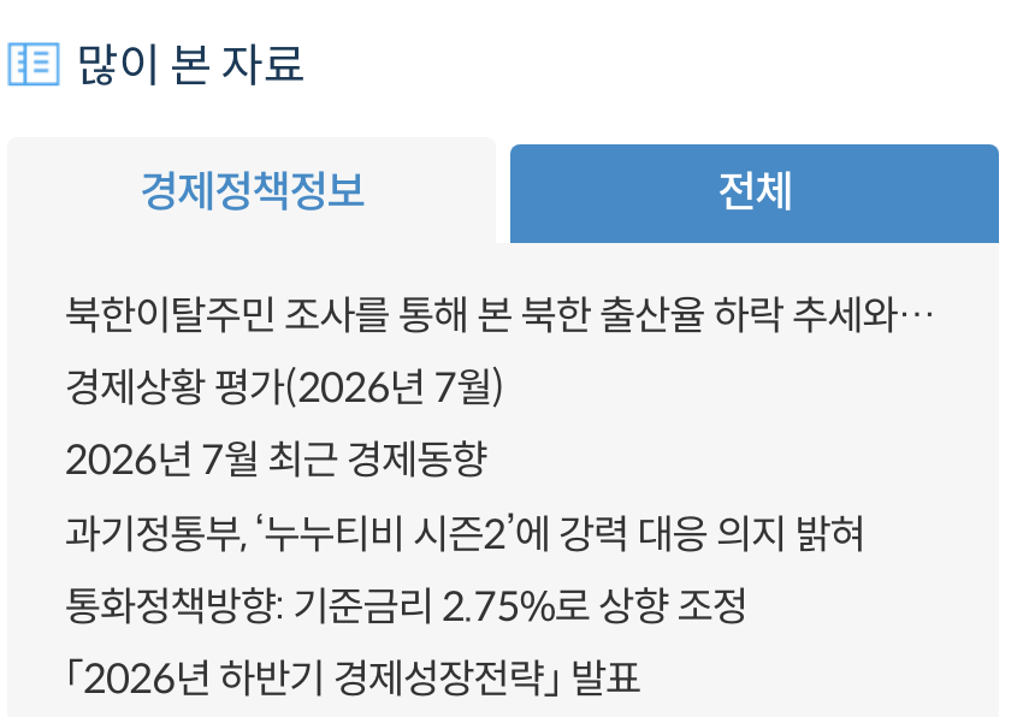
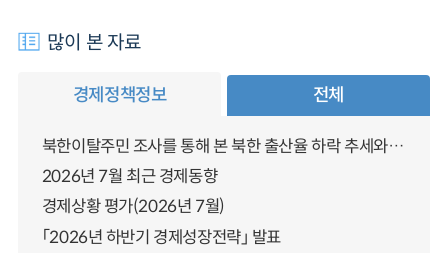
moved [65,364,505,414] -> [42,196,225,217]: 경제상황 평가(2026년 7월)
[65,510,865,633] 과기정통부, ‘누누티비 시즌2’에 강력 대응 의지 밝혀 | 통화정책방향: 기준금리 2.75%로 상향 조정 -> none

